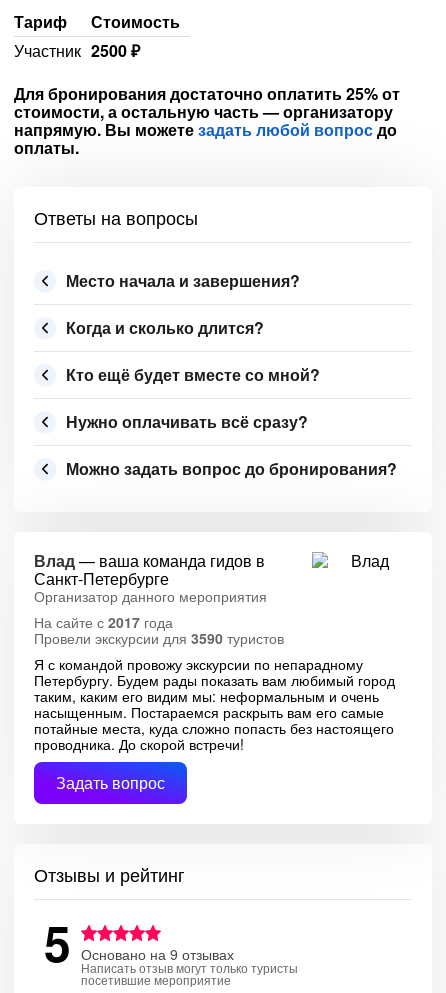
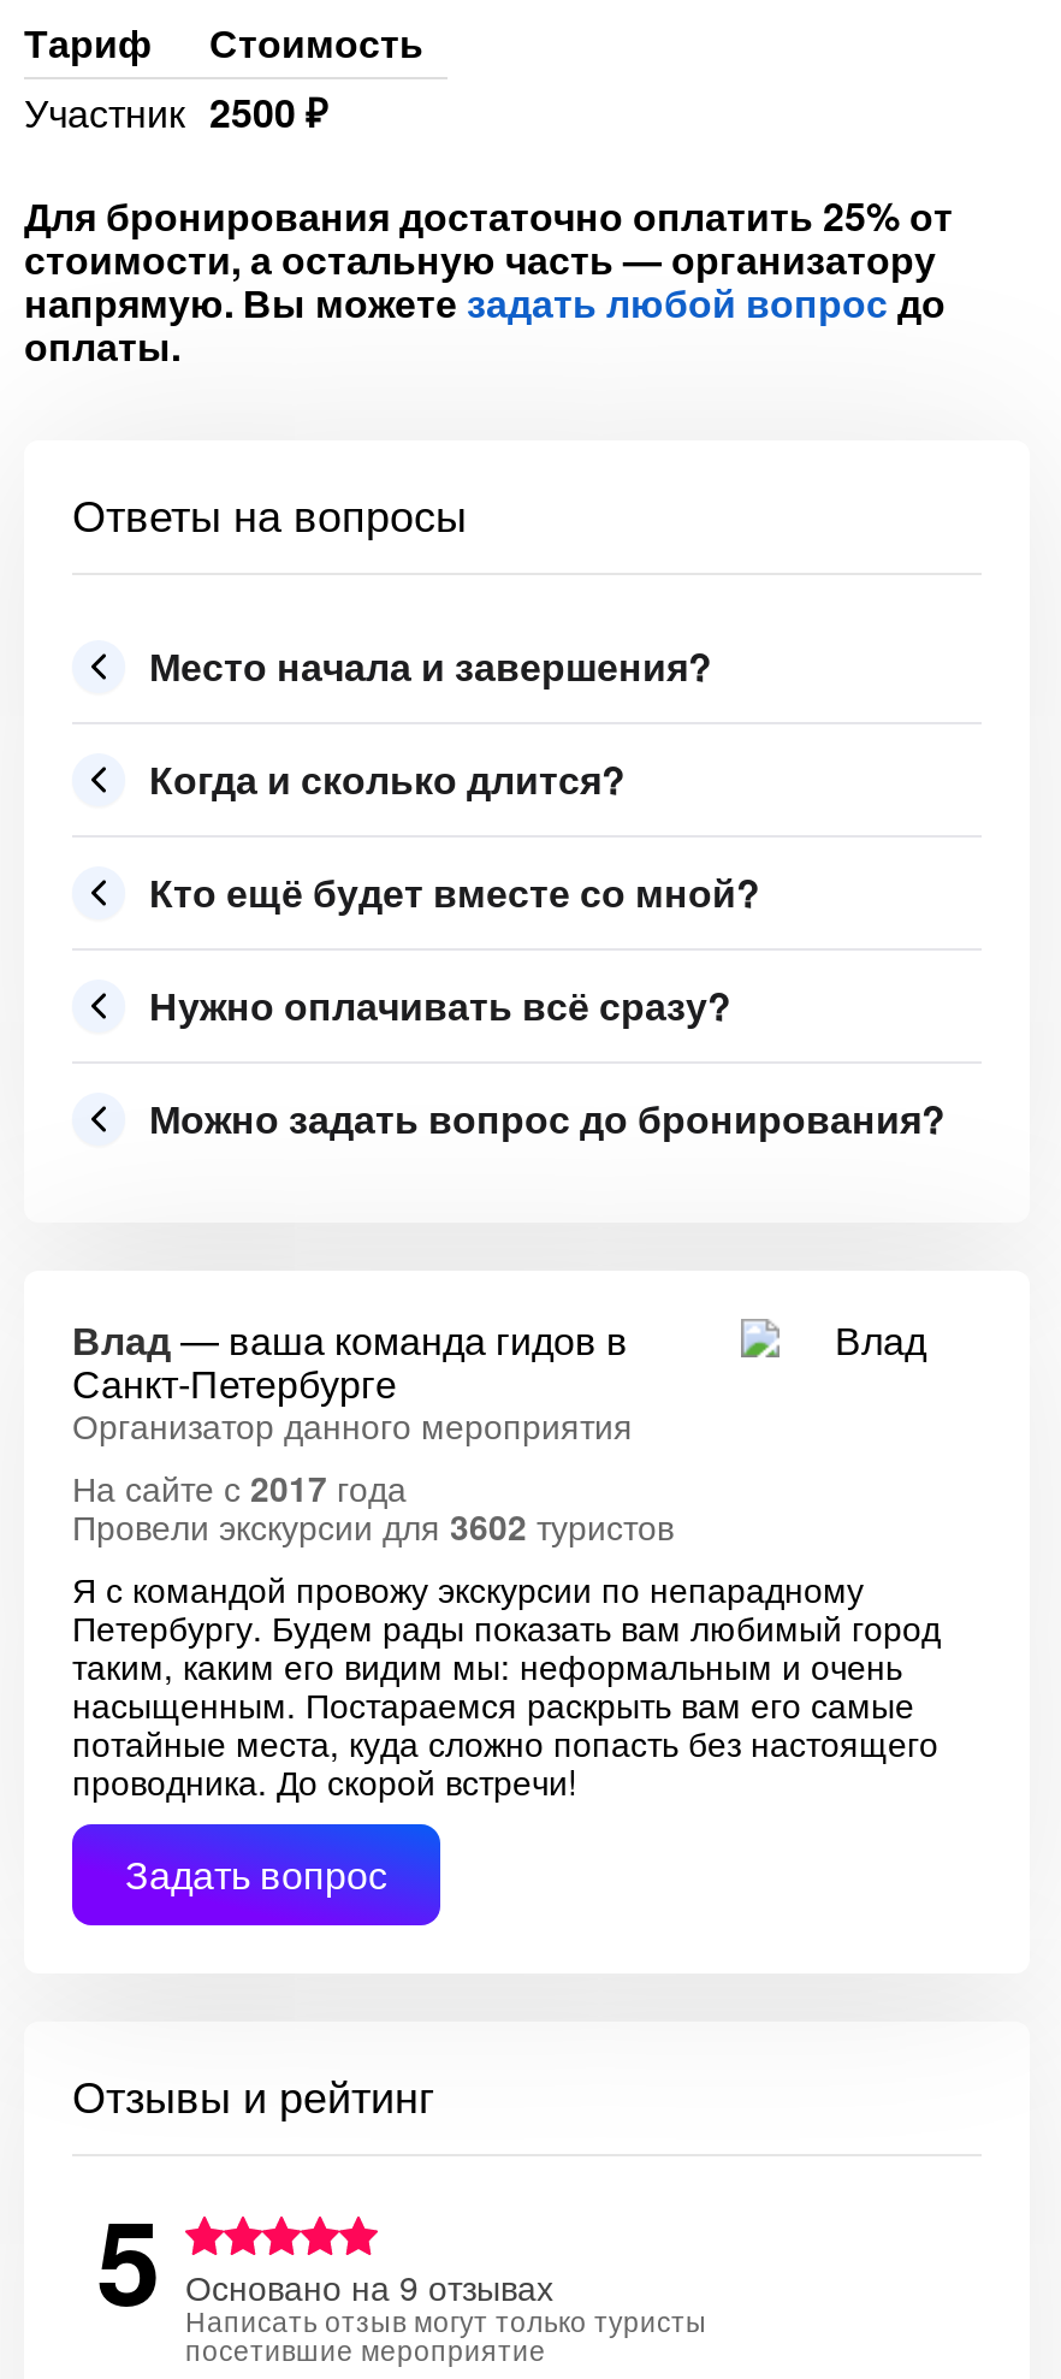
[34,628,284,648] Провели экскурсии для 3590 туристов -> [72,1502,674,1550] Провели экскурсии для 3602 туристов

